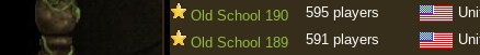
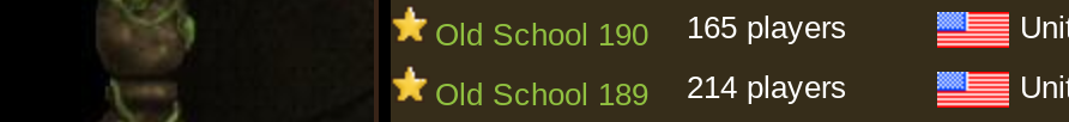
[190,4,379,24] Old School 190 595 players -> [435,10,847,53] Old School 190 165 players
[190,31,379,51] Old School 189 591 players -> [435,69,847,112] Old School 189 214 players

